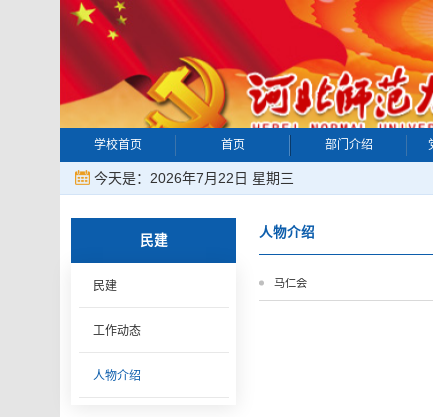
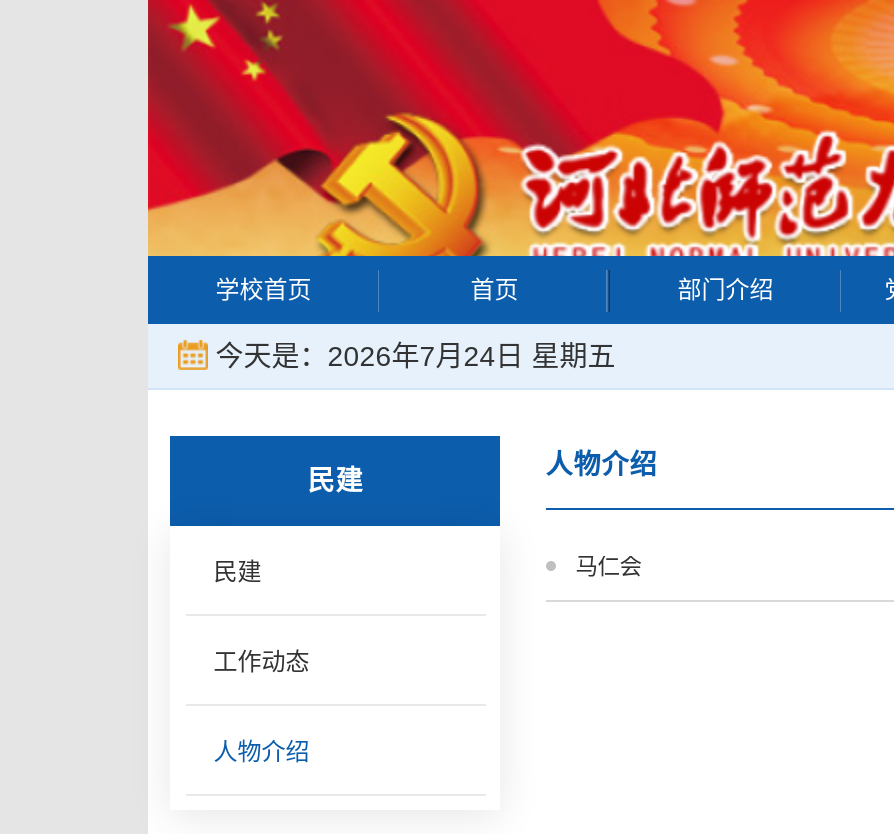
[94,170,294,186] 今天是：2026年7月22日 星期三 -> [216,340,616,372] 今天是：2026年7月24日 星期五

